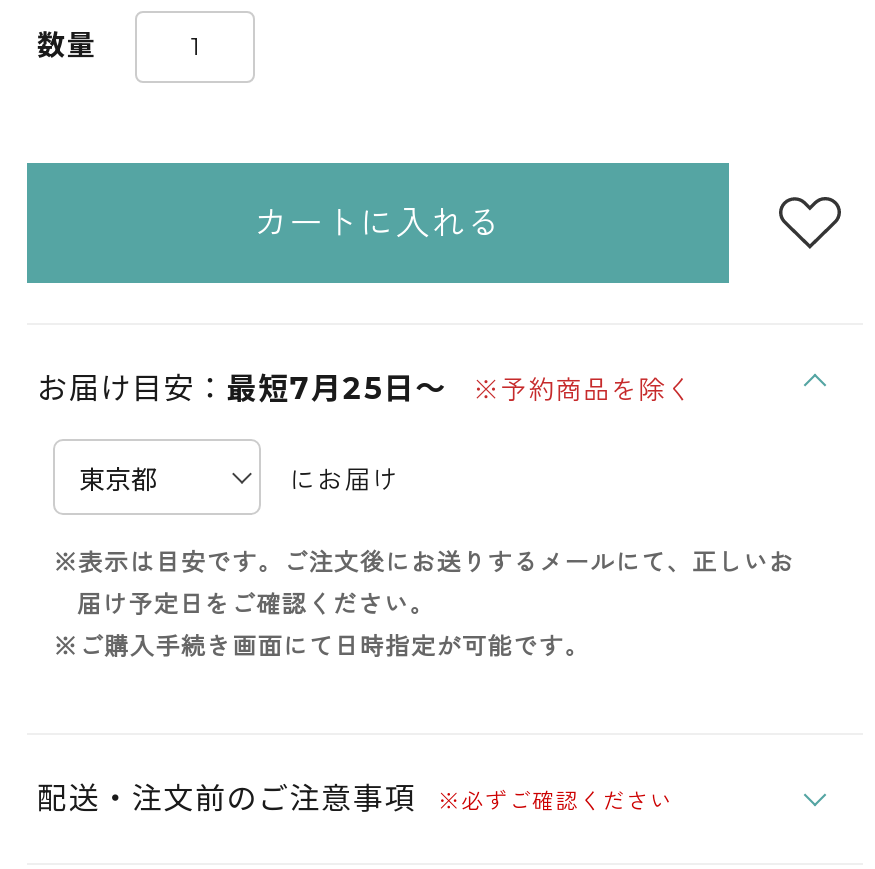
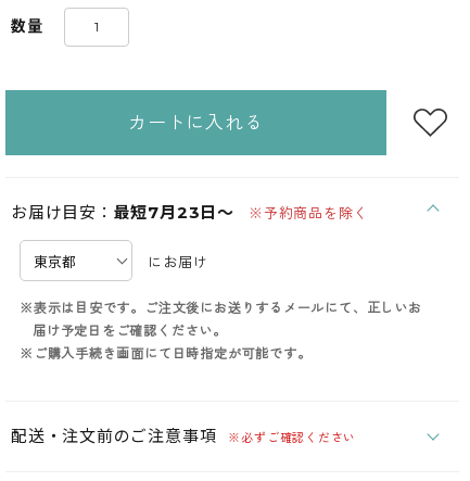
[37,369,447,407] お届け目安：最短7月25日～ -> [11,202,234,223] お届け目安：最短7月23日～

